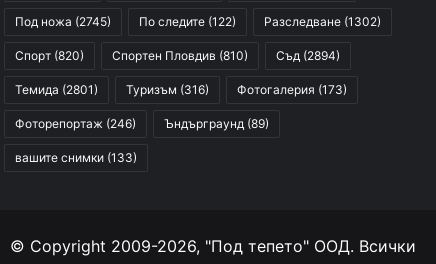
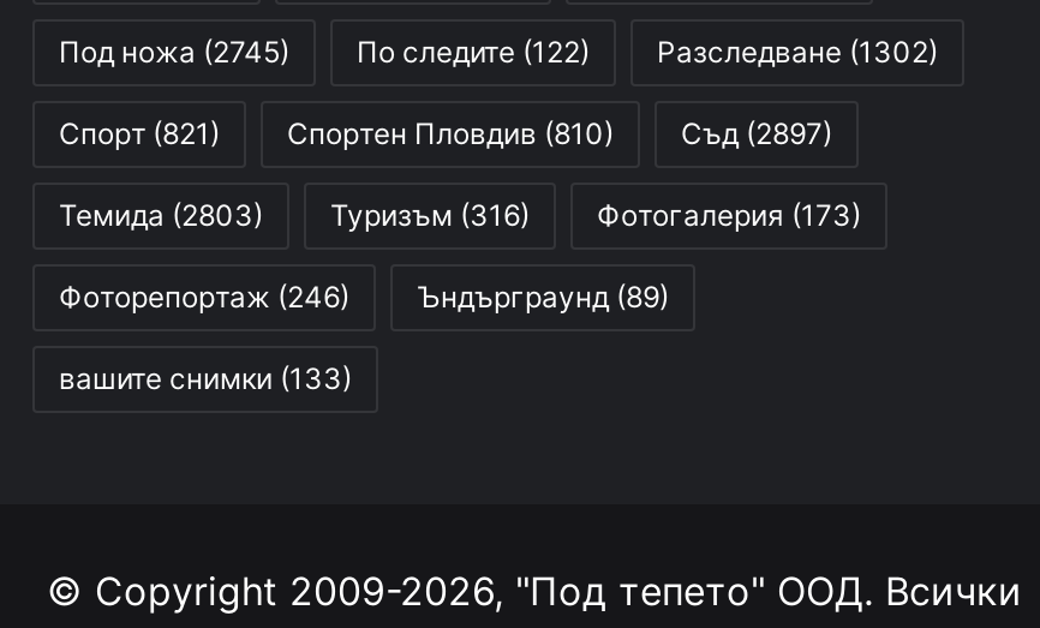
[15,48,84,63] Спорт (820) -> [59,116,220,152] Спорт (821)
[276,48,340,63] Съд (2894) -> [681,116,832,152] Съд (2897)
[15,82,347,97] Темида (2801) Туризъм (316) Фотогалерия (173) -> [59,198,861,234] Темида (2803) Туризъм (316) Фотогалерия (173)

